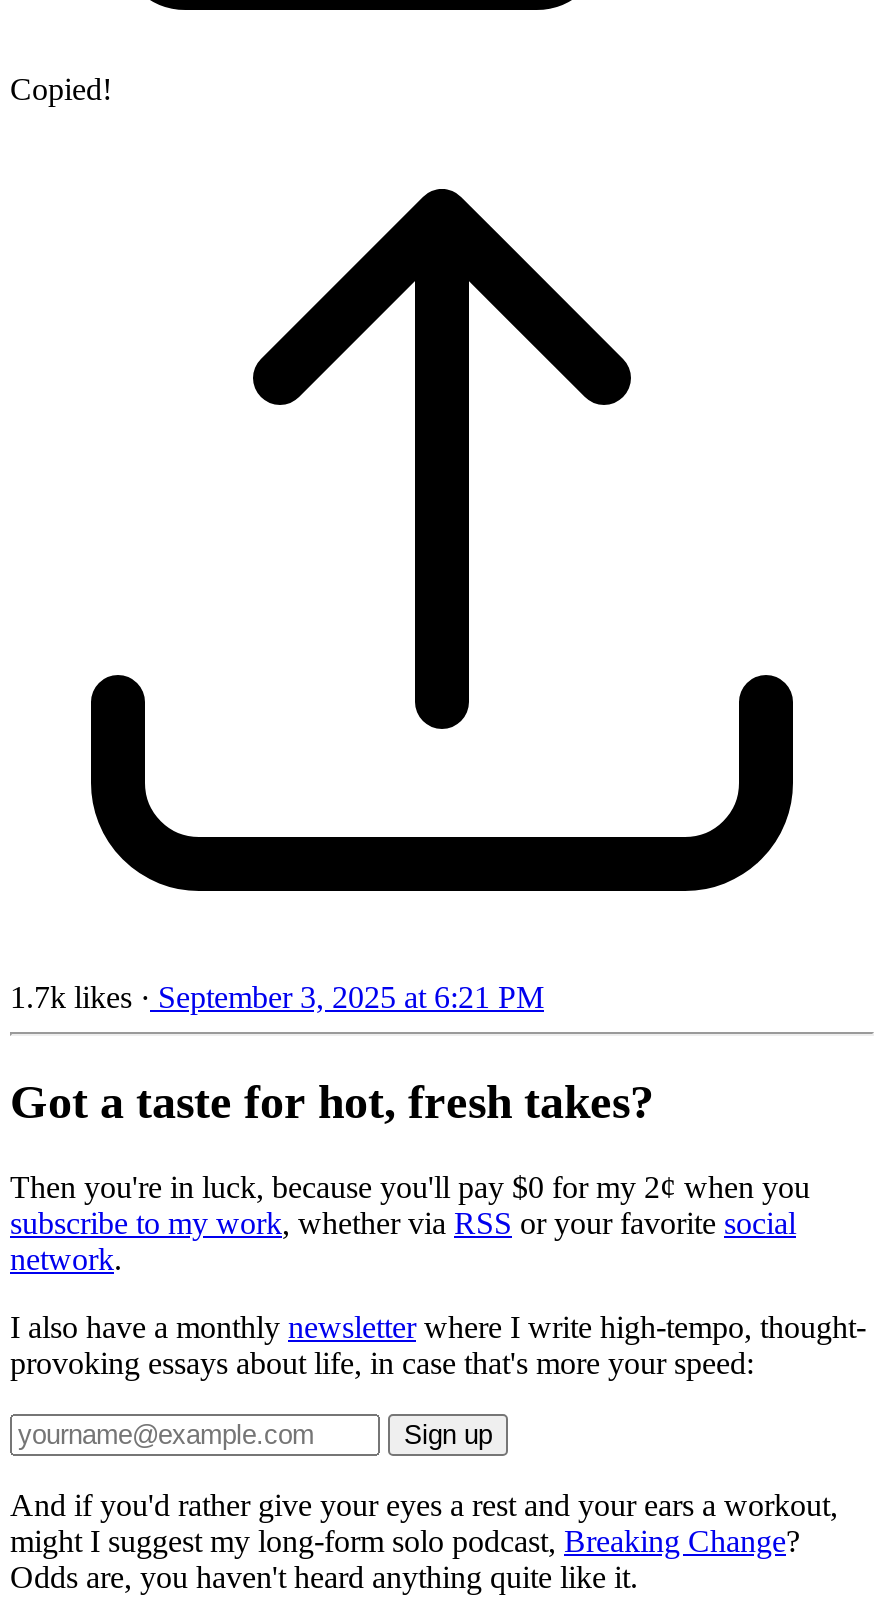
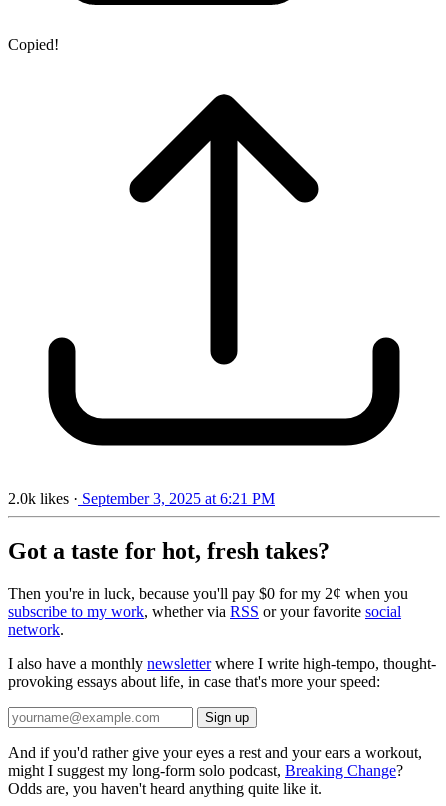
[10,980,544,1014] 1.7k likes · September 3, 2025 at 6:21 PM -> [8,490,275,507] 2.0k likes · September 3, 2025 at 6:21 PM

